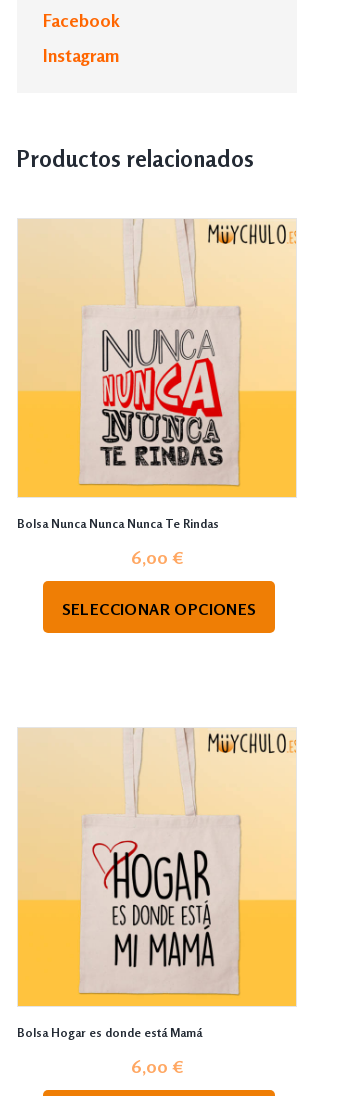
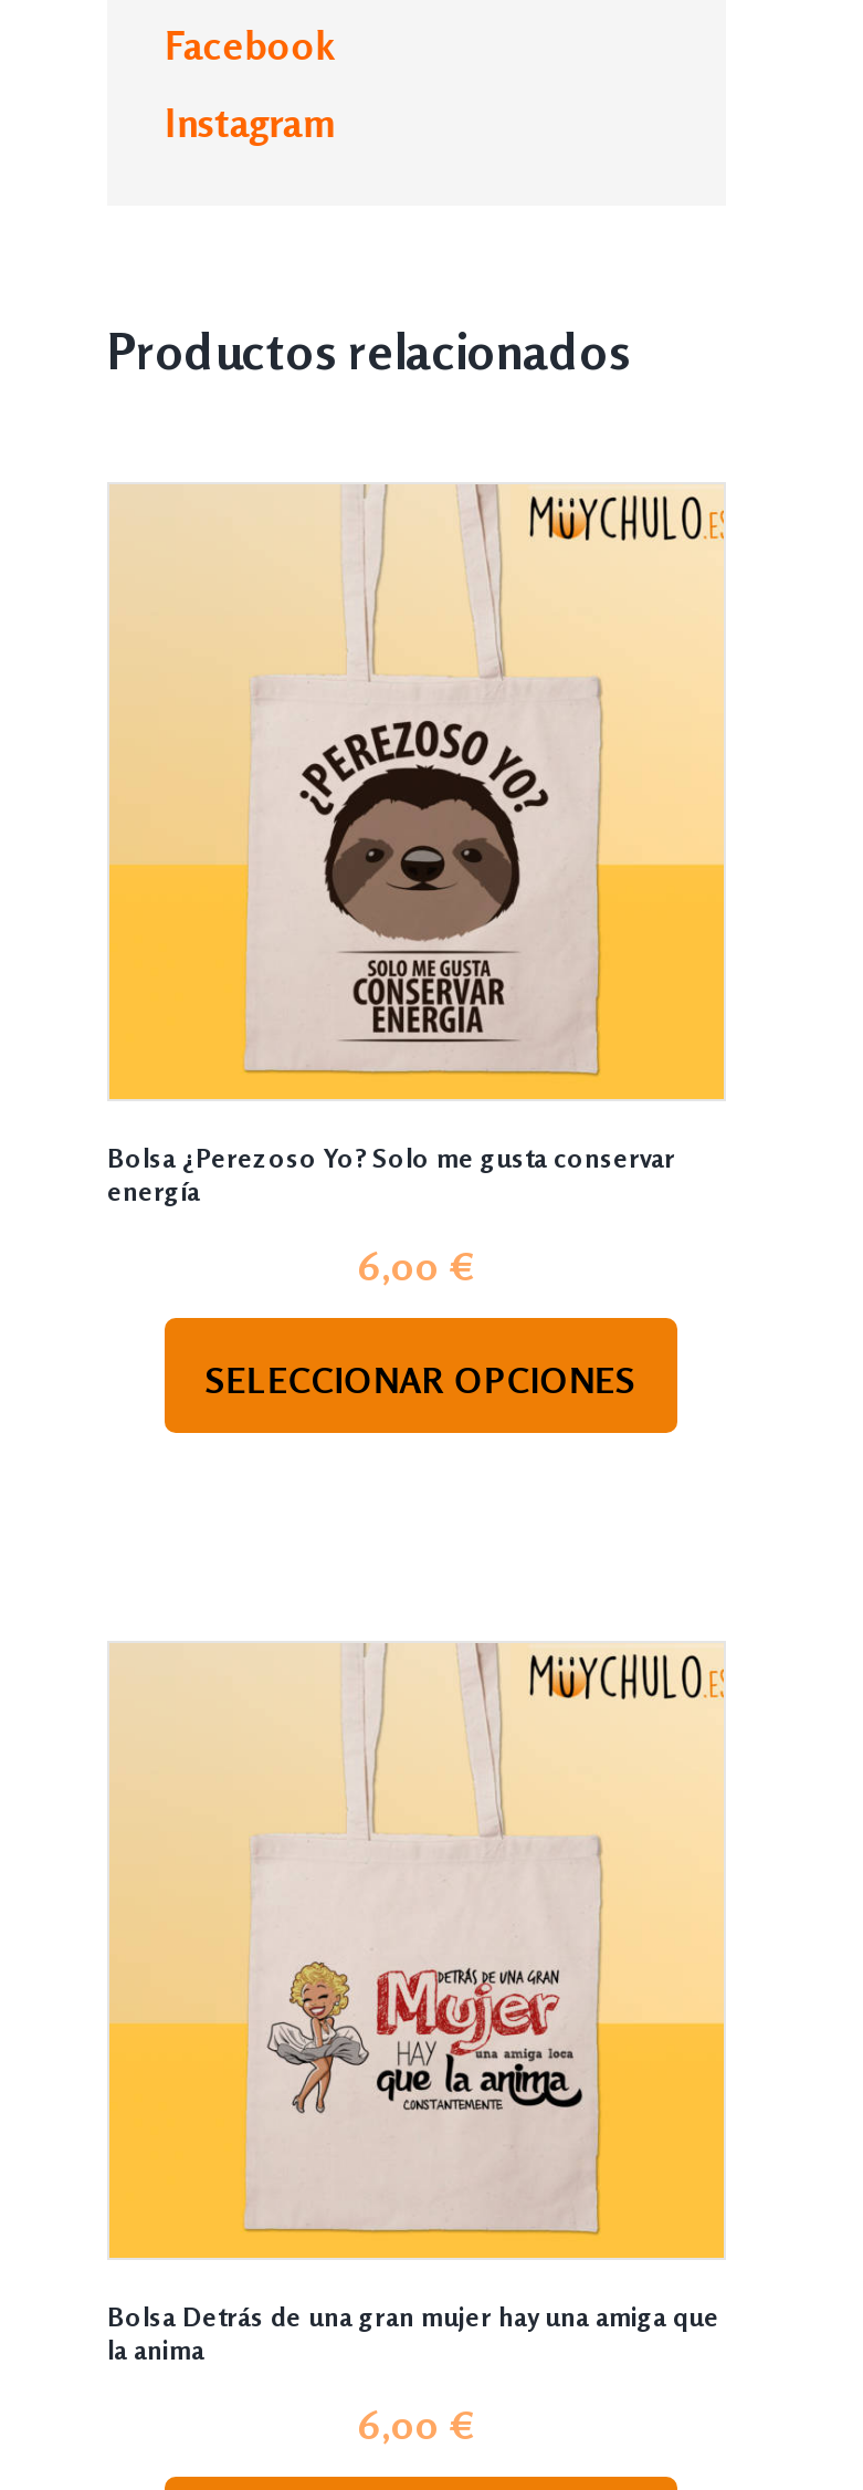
[99,326,223,471] [image] -> [295,719,556,1044] [image]
[17,516,219,531] Bolsa Nunca Nunca Nunca Te Rindas -> [107,1141,675,1207] Bolsa ¿Perezoso Yo? Solo me gusta conservar | energía
[91,840,225,968] [image] -> [266,1926,585,2172] [image]
[17,1025,202,1040] Bolsa Hogar es donde está Mamá -> [107,2300,719,2366] Bolsa Detrás de una gran mujer hay una amiga que | la anima

